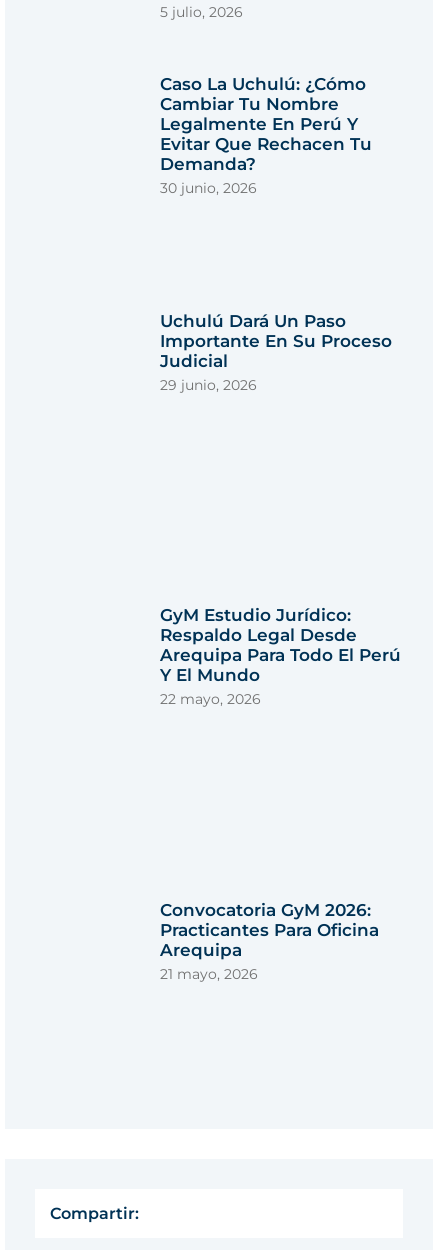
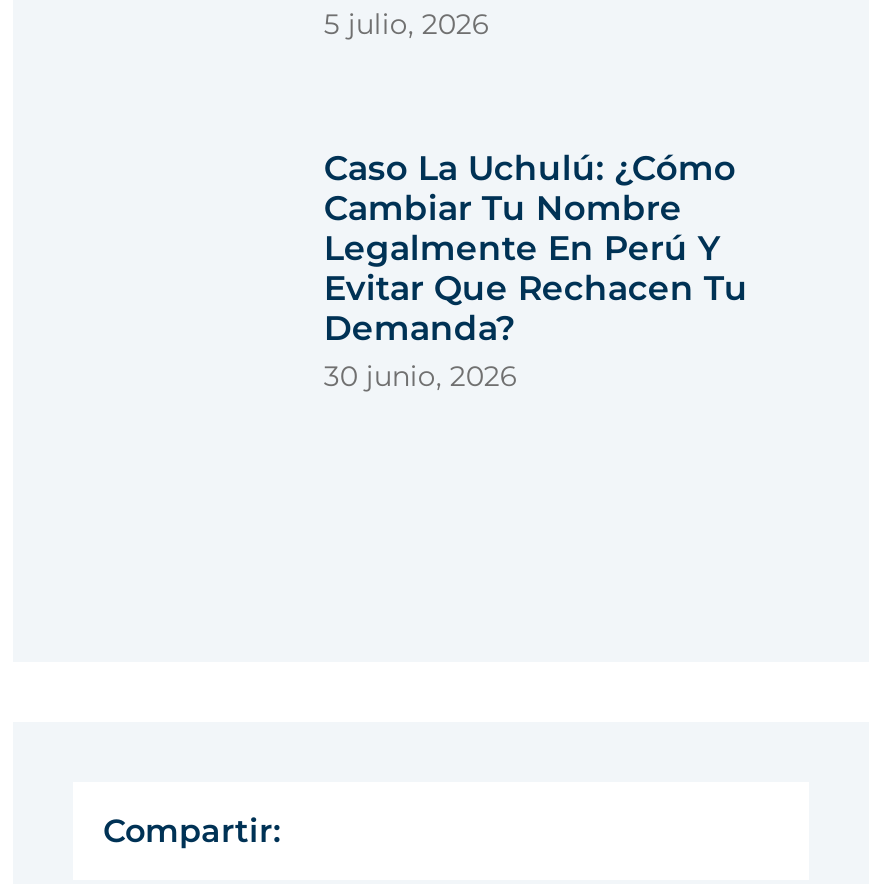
[160,311,392,394] Uchulú Dará Un Paso | Importante En Su Proceso | Judicial | 29 junio, 2026 -> none
[160,605,401,708] GyM Estudio Jurídico: | Respaldo Legal Desde | Arequipa Para Todo El Perú | Y El Mundo | 22 mayo, 2026 -> none
[160,900,379,983] Convocatoria GyM 2026: | Practicantes Para Oficina | Arequipa | 21 mayo, 2026 -> none

